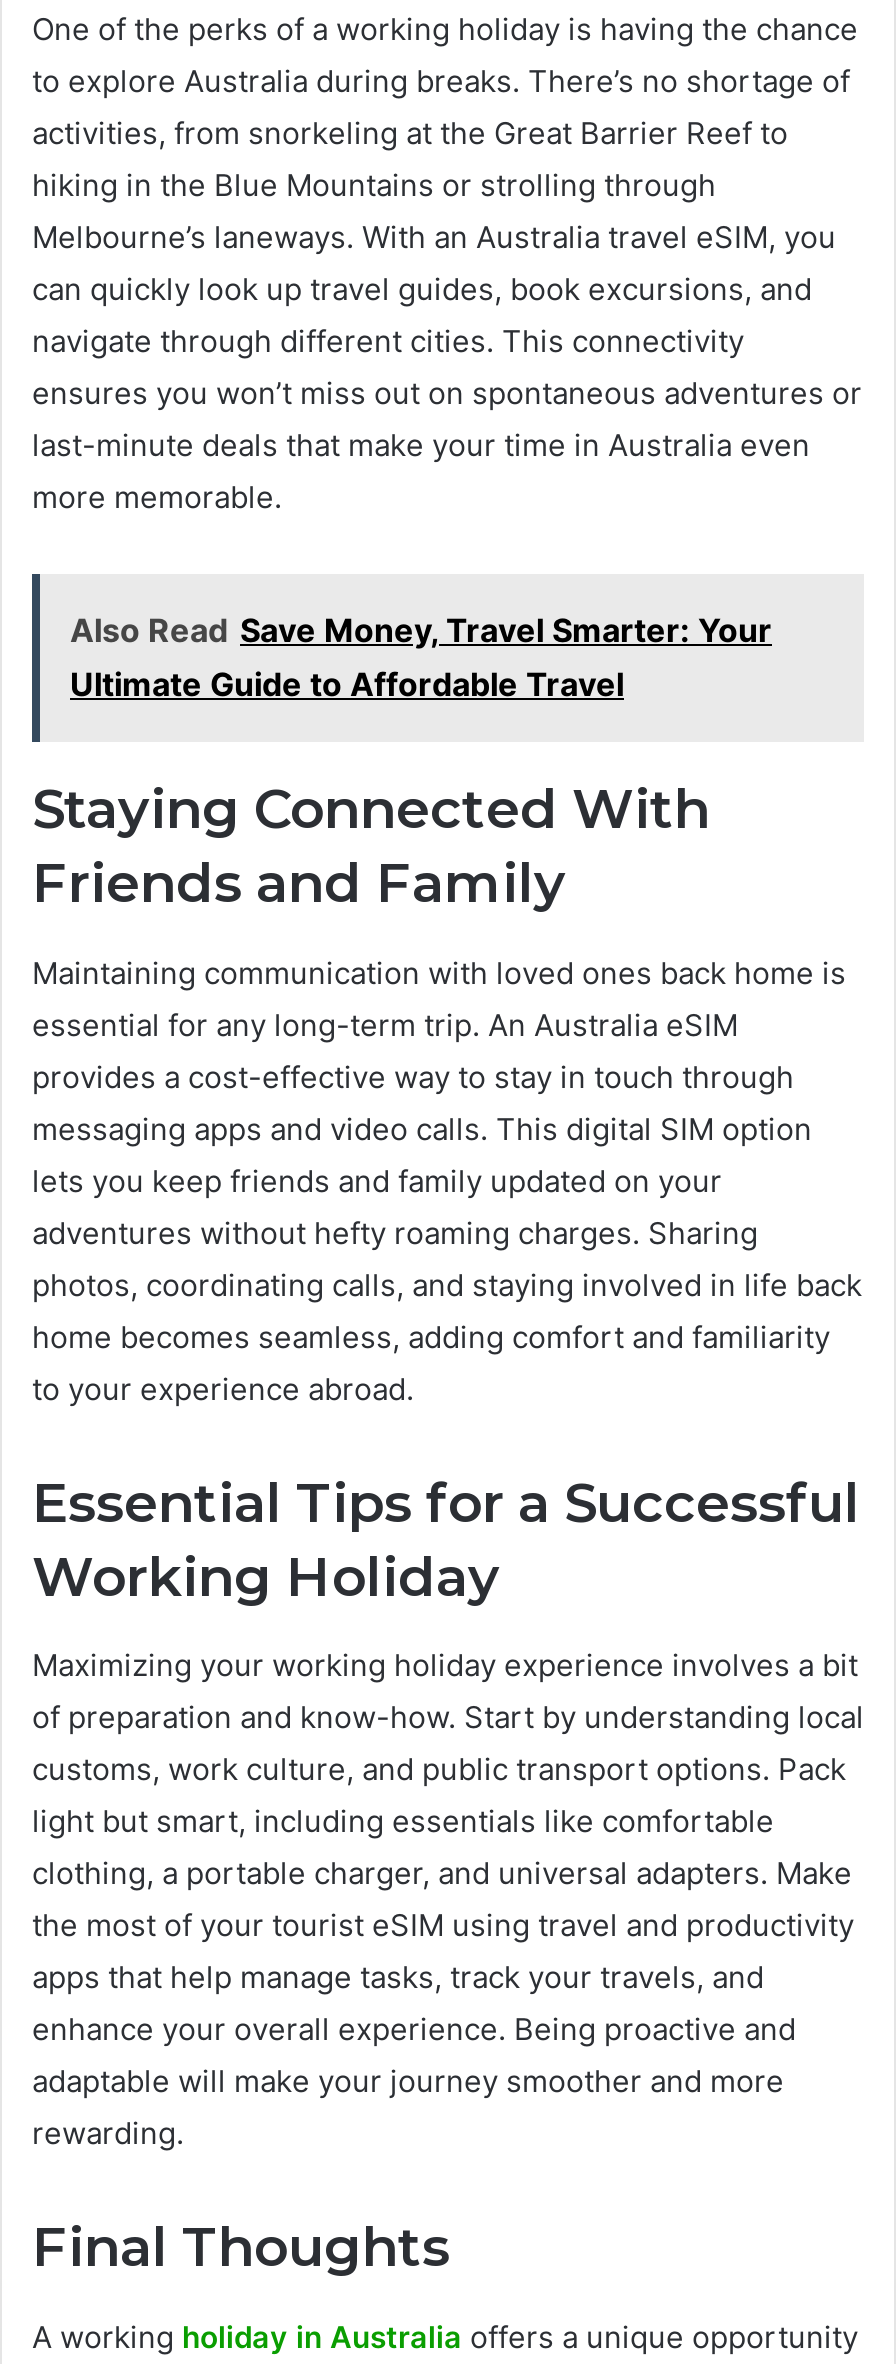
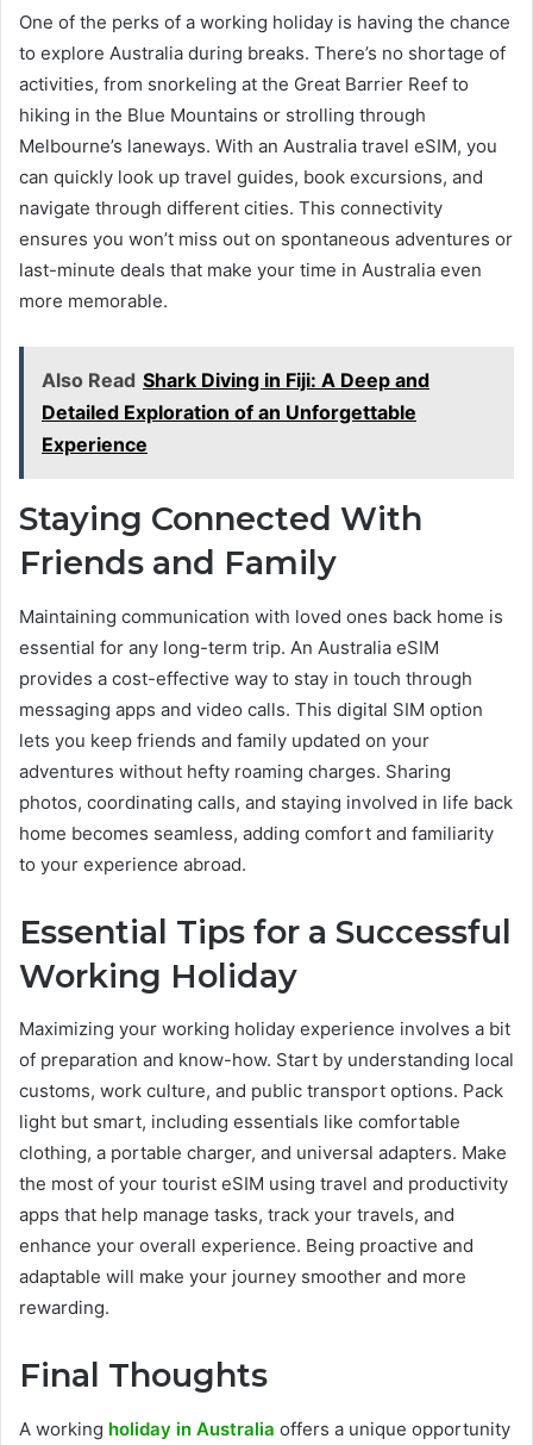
[70,610,772,704] Also Read Save Money, Travel Smarter: Your | Ultimate Guide to Affordable Travel -> [42,368,429,456] Also Read Shark Diving in Fiji: A Deep and | Detailed Exploration of an Unforgettable | Experience

